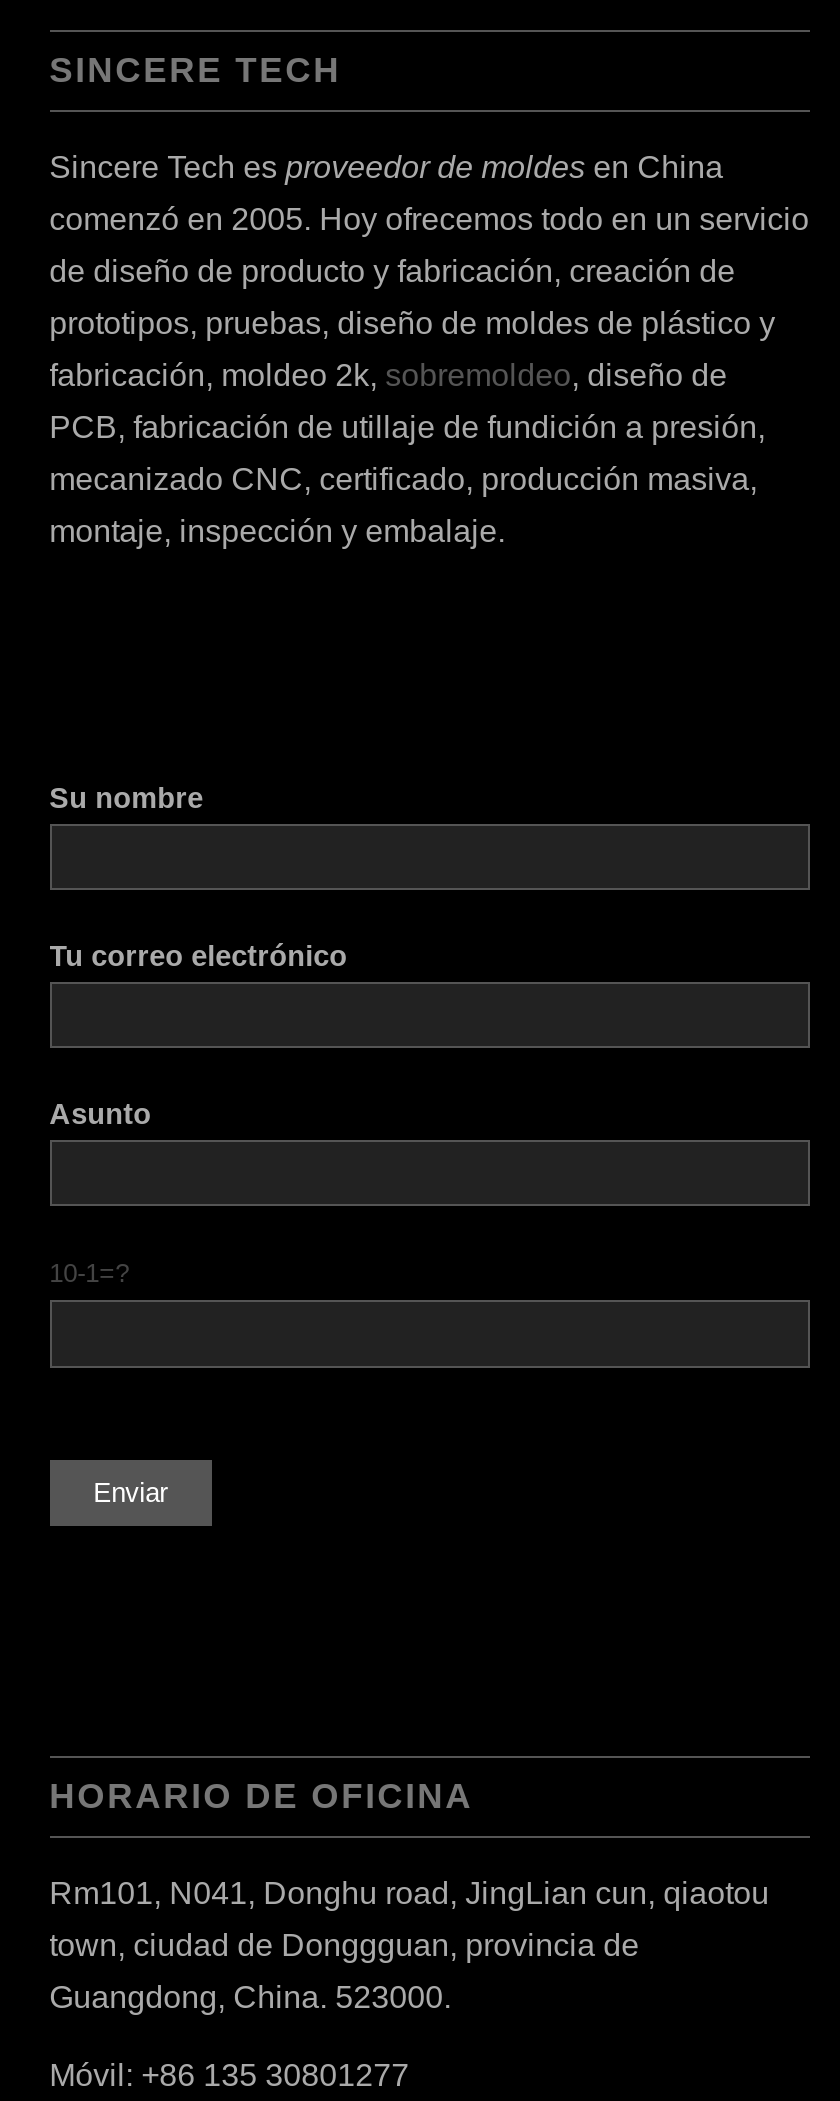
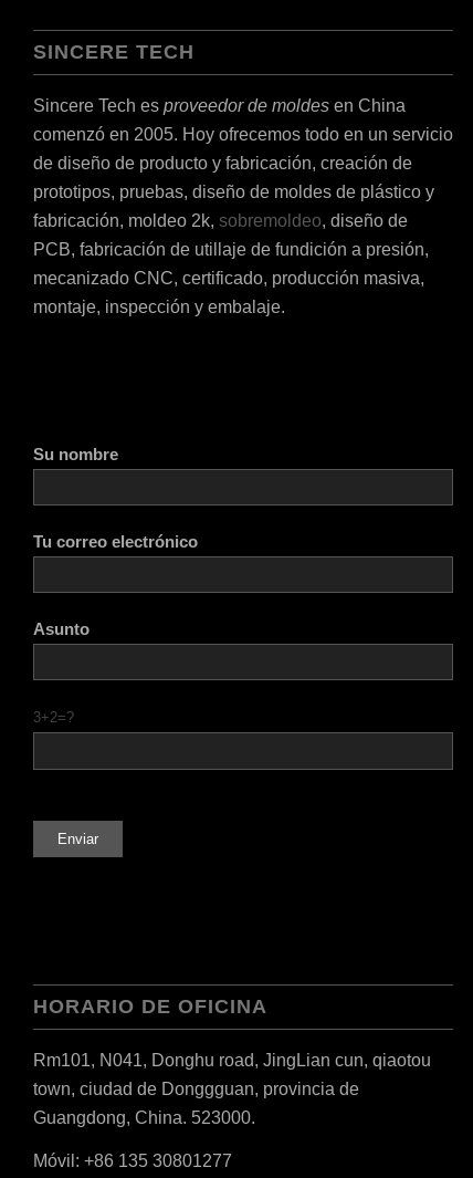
[49,1257,129,1287] 10-1=? -> [33,709,74,725] 3+2=?

